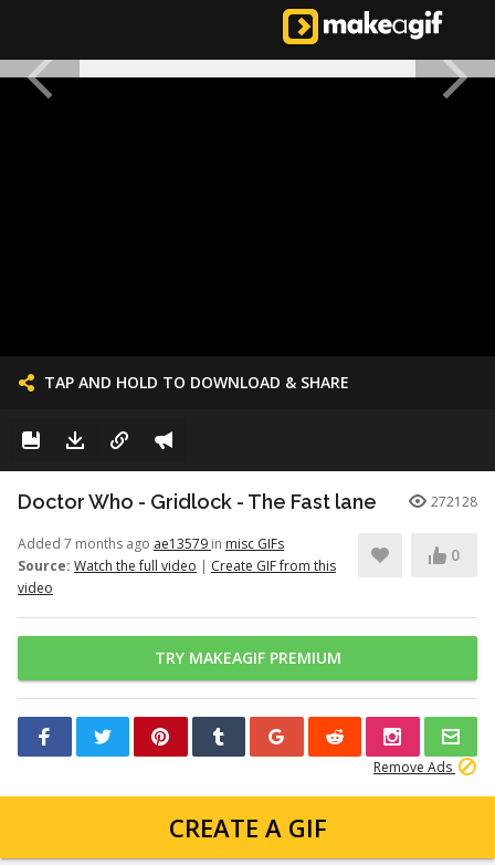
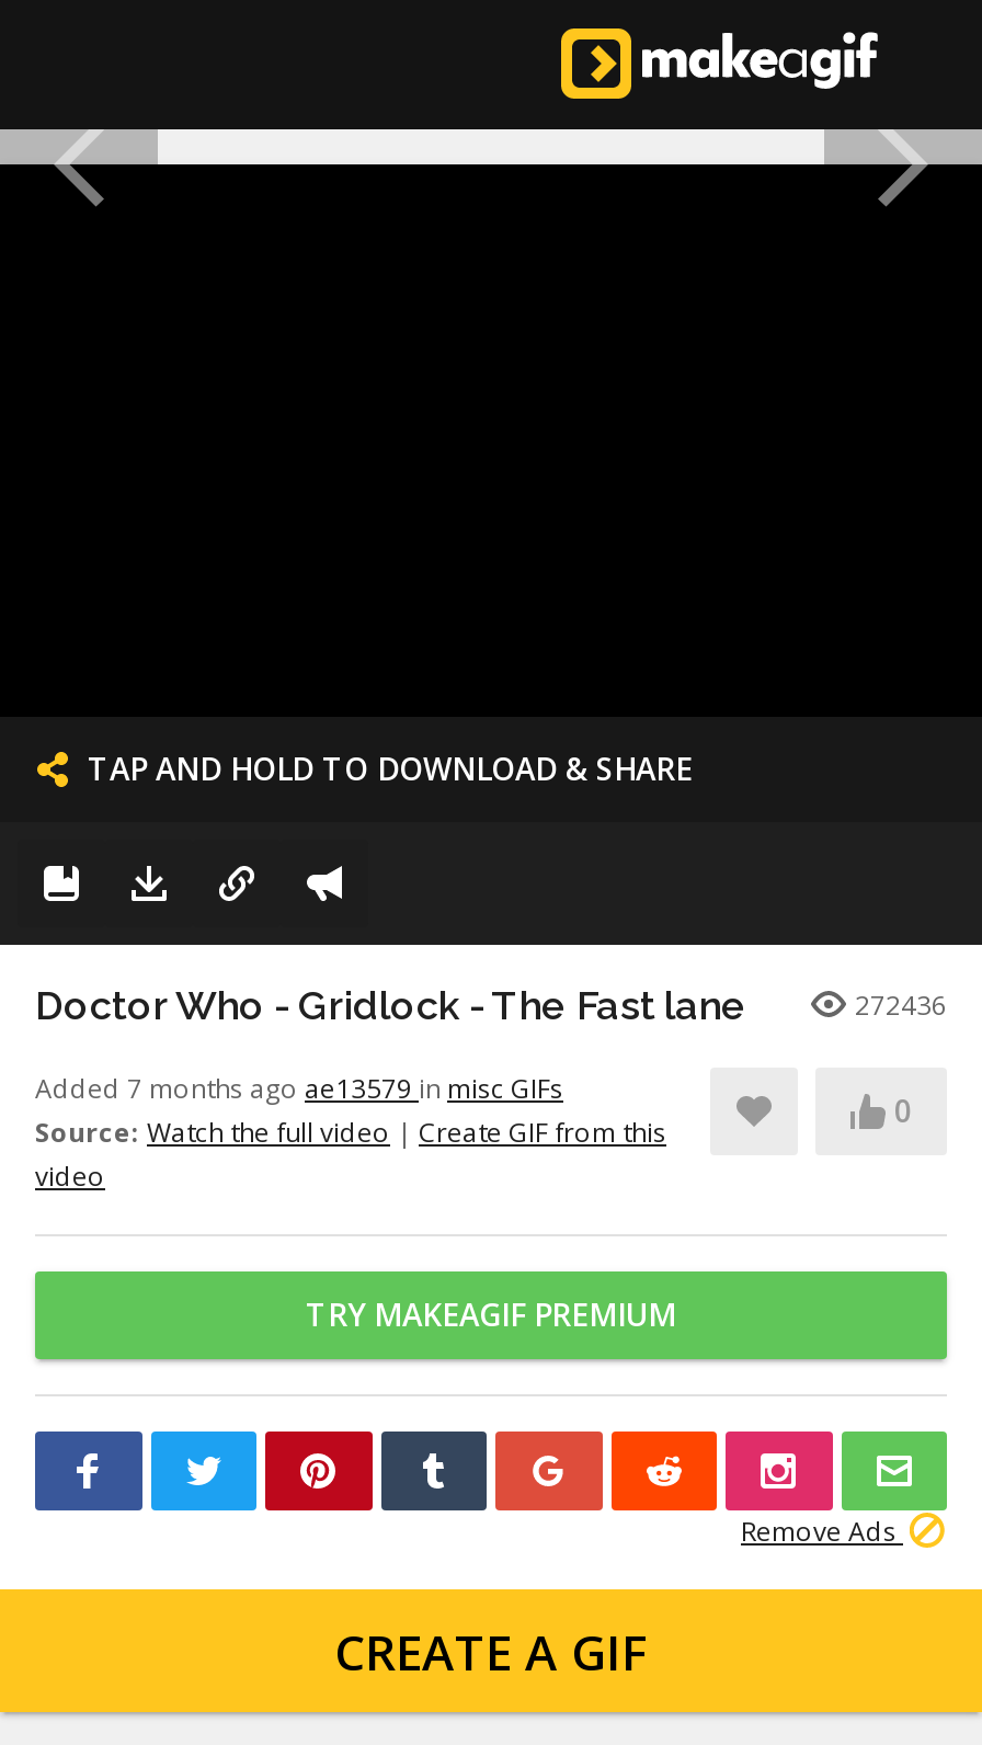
[428,492,477,511] 272128 -> [848,986,947,1024] 272436

